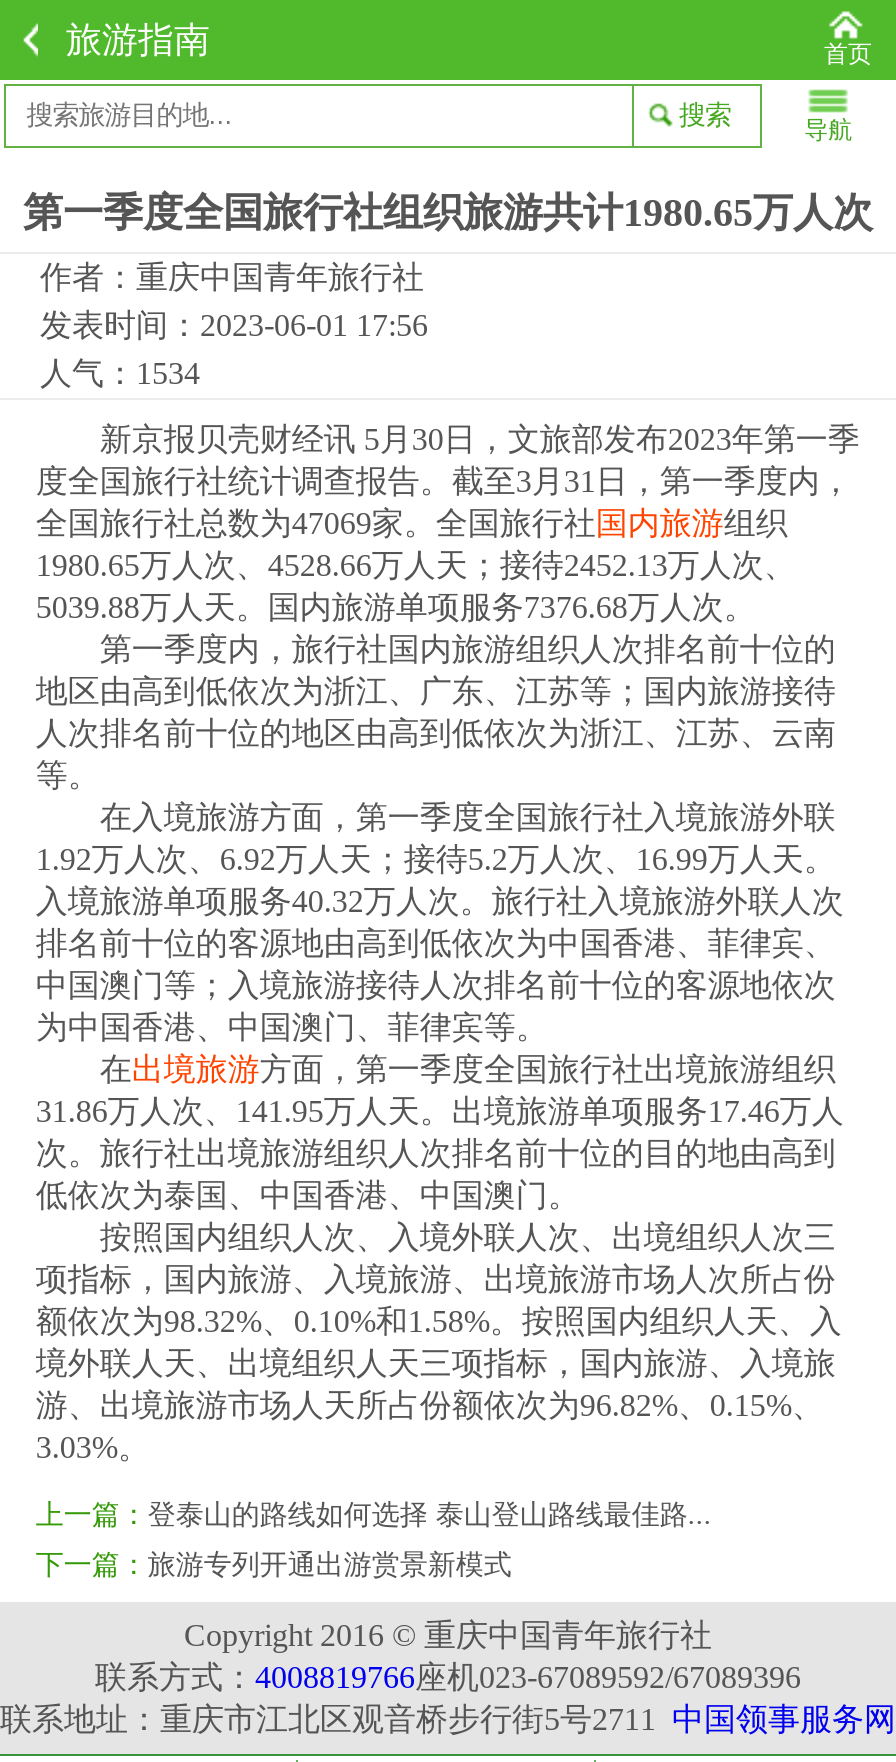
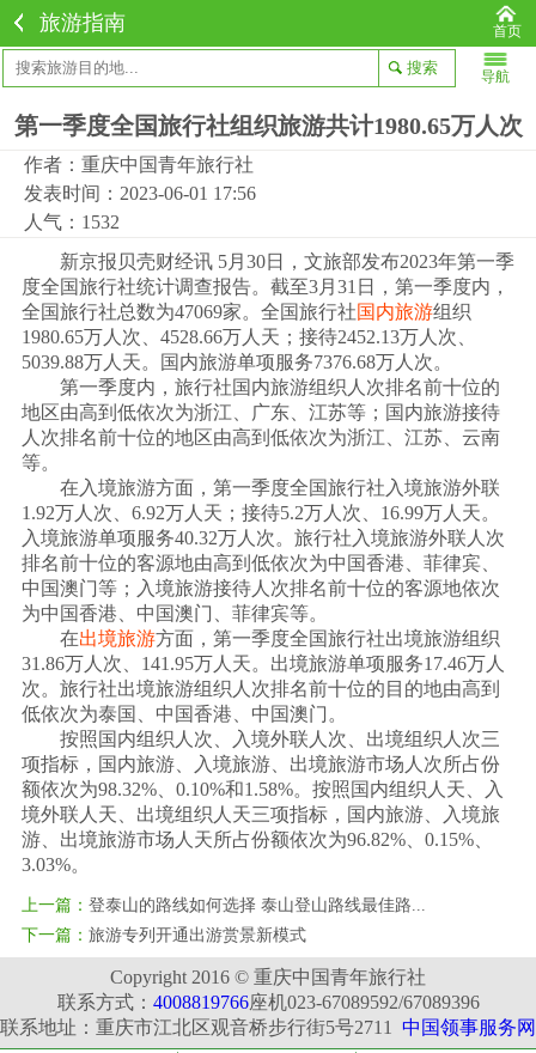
[40,356,200,390] 人气：1534 -> [24,212,120,232] 人气：1532

